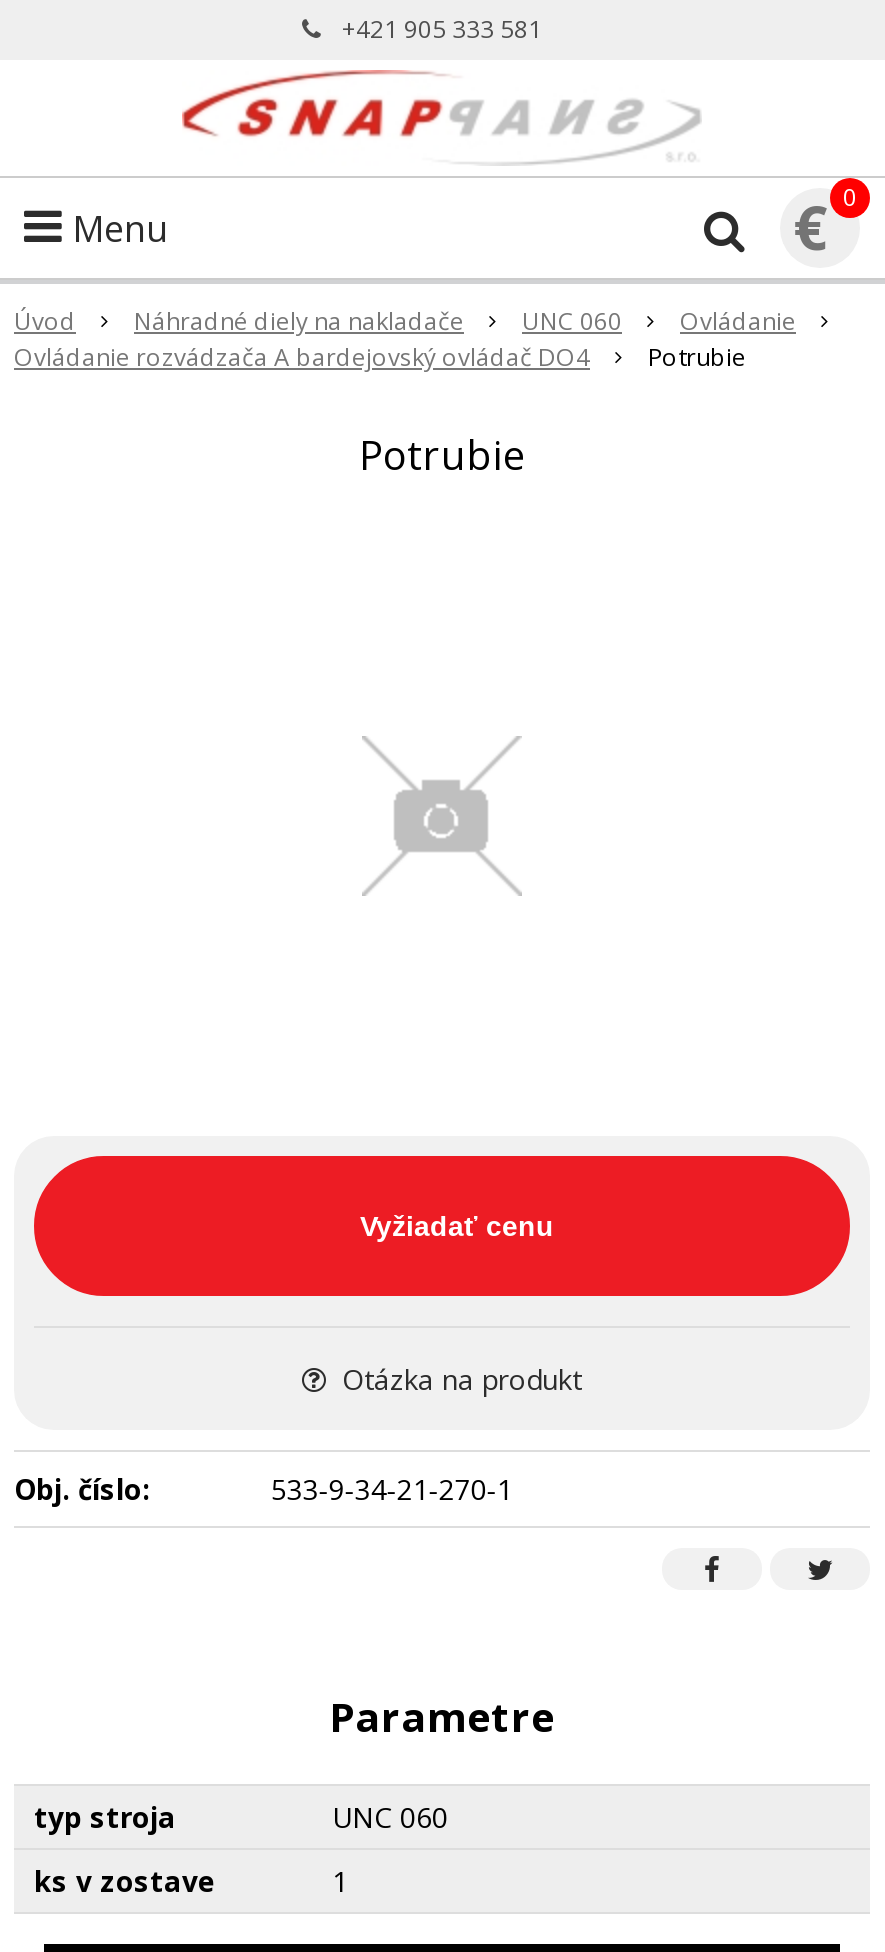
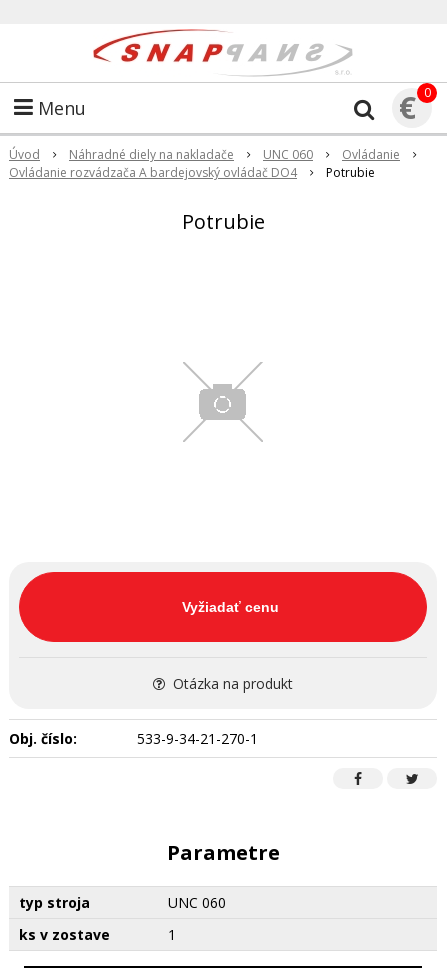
[342,12,542,46] +421 905 333 581 -> none

